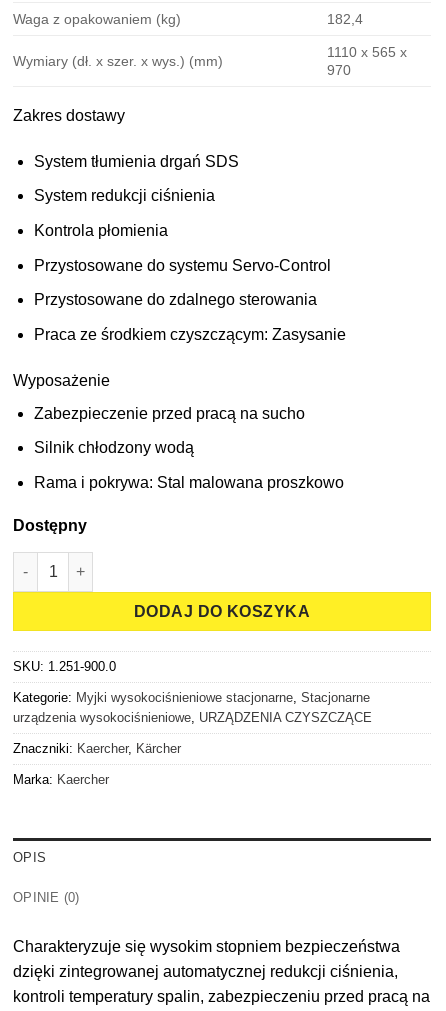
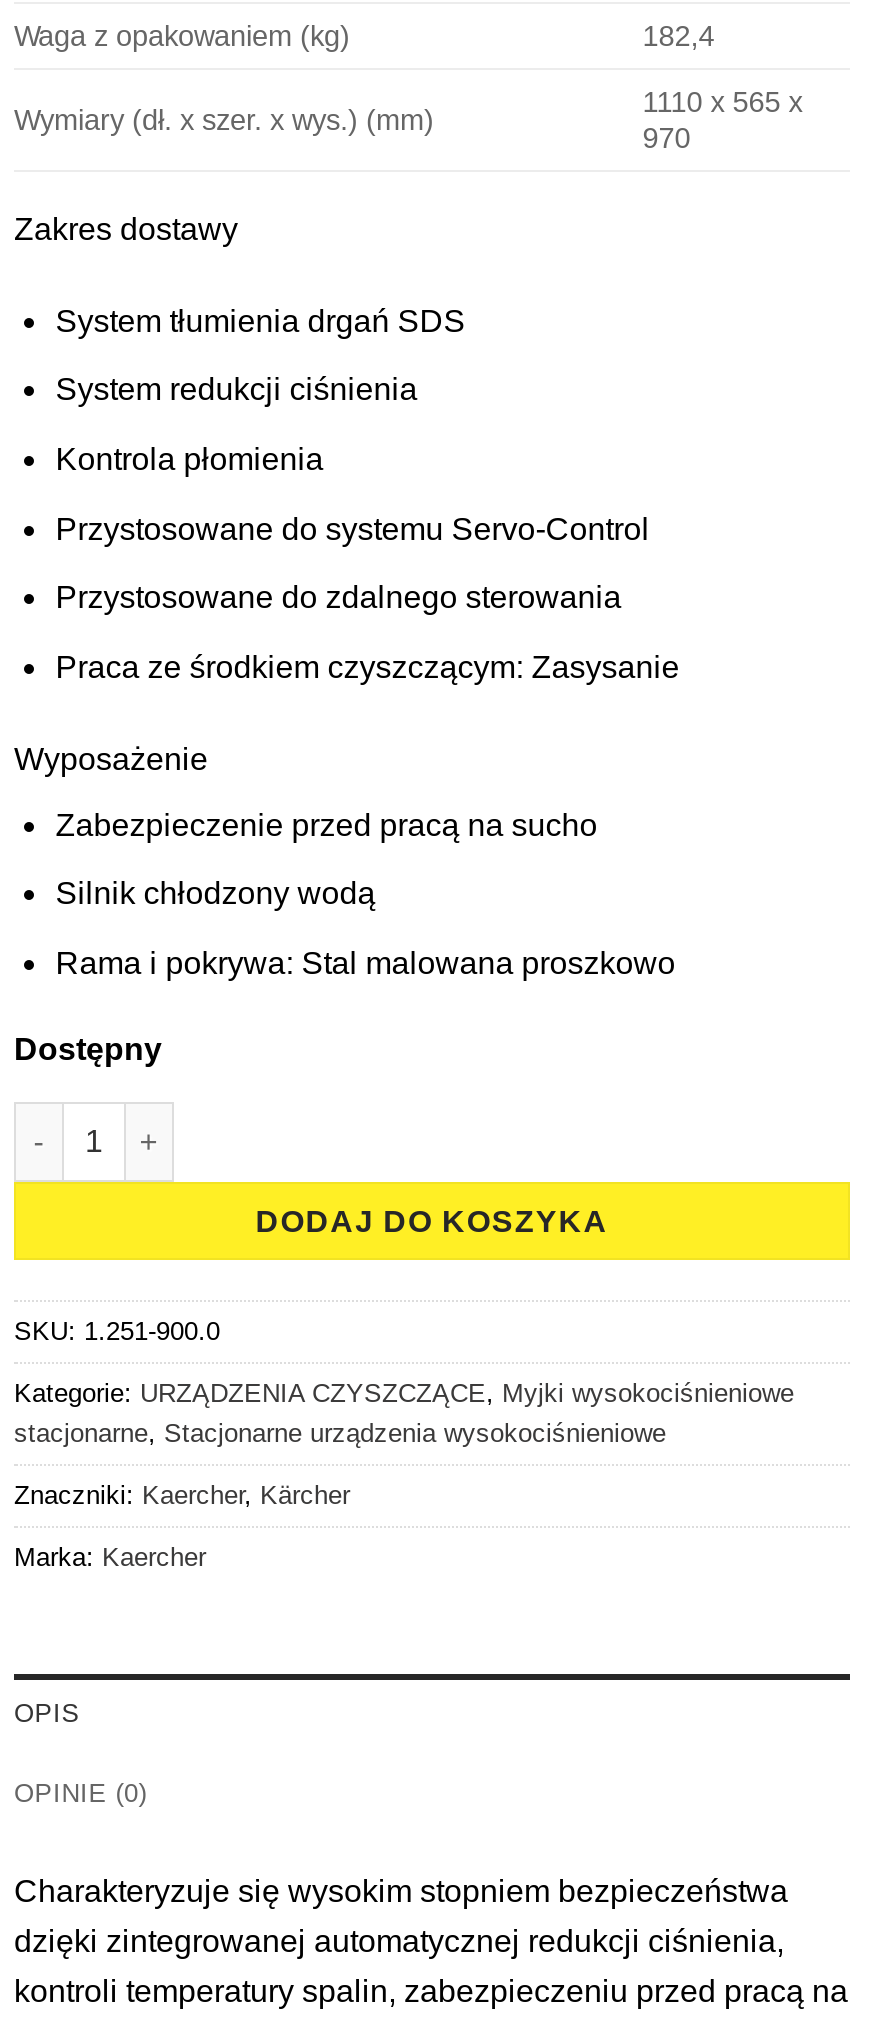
[13,690,372,725] Kategorie: Myjki wysokociśnieniowe stacjonarne, Stacjonarne | urządzenia wysokociśnieniowe, URZĄDZENIA CZYSZCZĄCE -> [14,1379,794,1449] Kategorie: URZĄDZENIA CZYSZCZĄCE, Myjki wysokociśnieniowe | stacjonarne, Stacjonarne urządzenia wysokociśnieniowe

